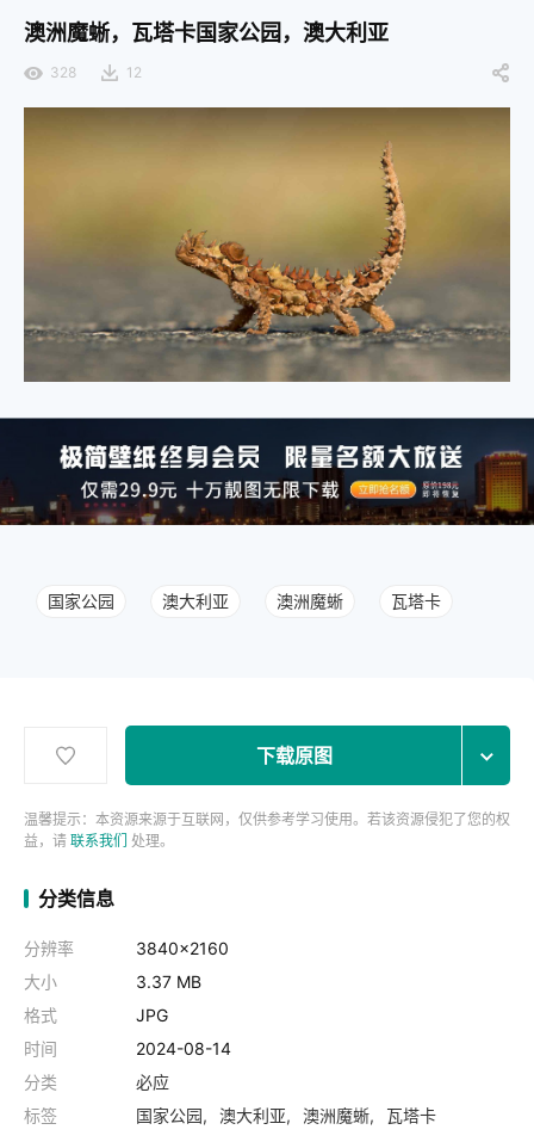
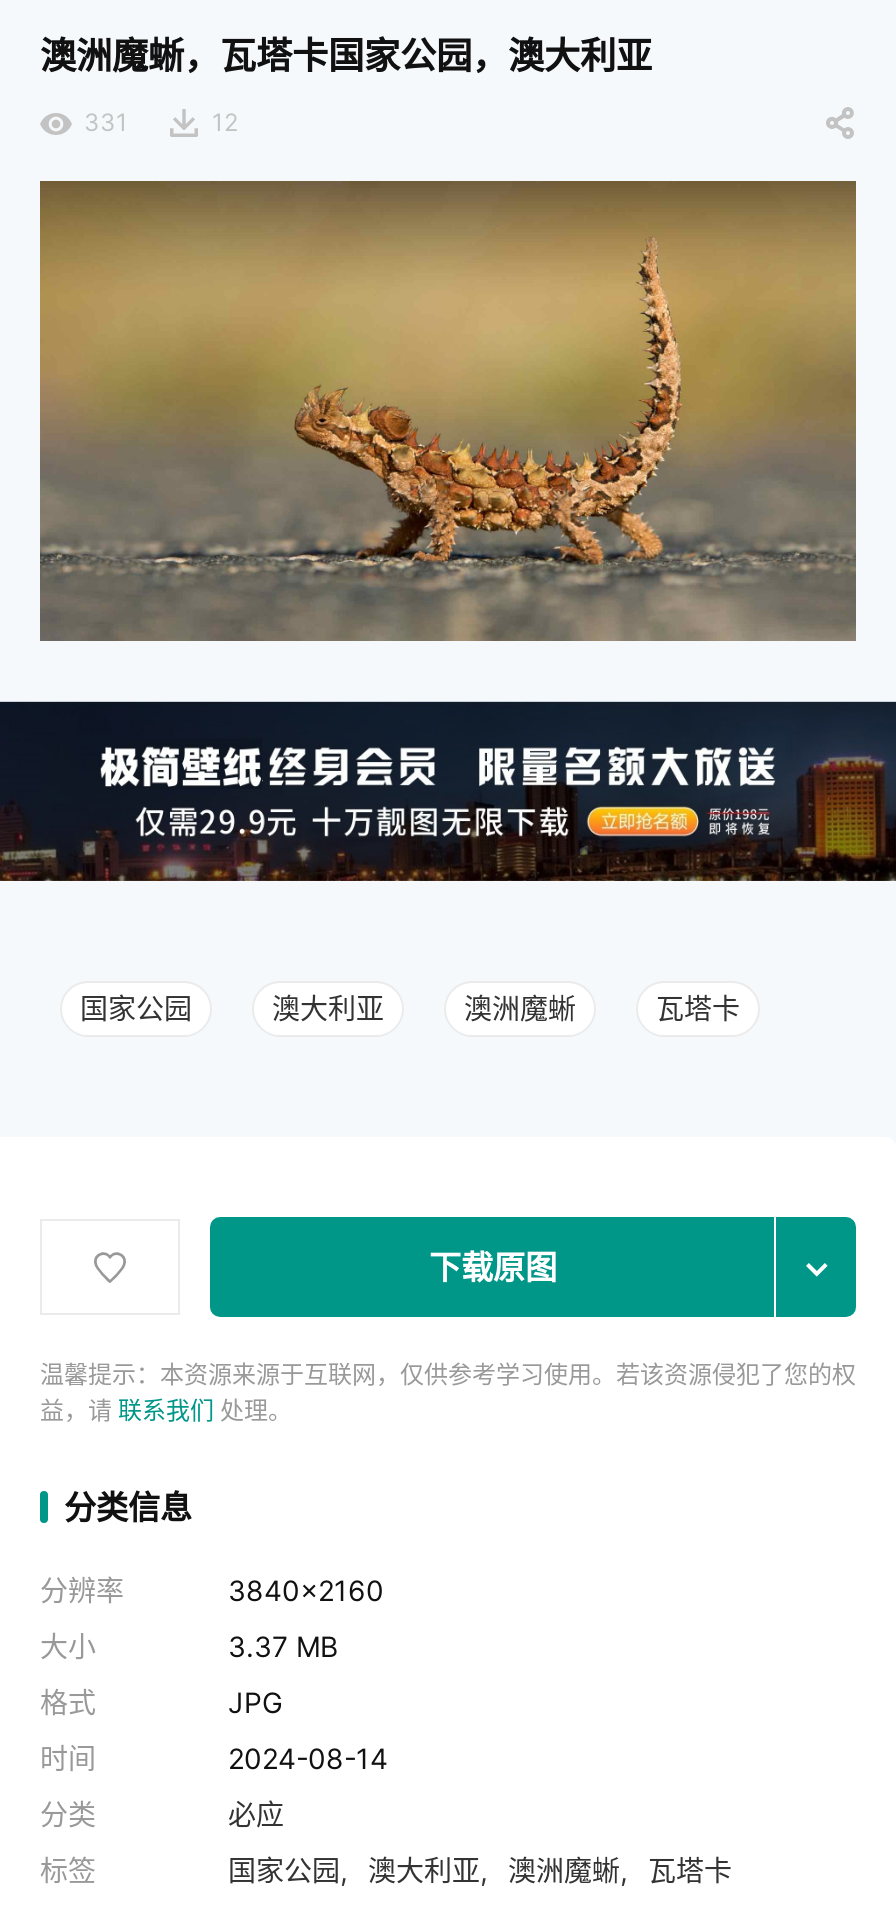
[50,63,76,81] 328 -> [84,107,128,137] 331

